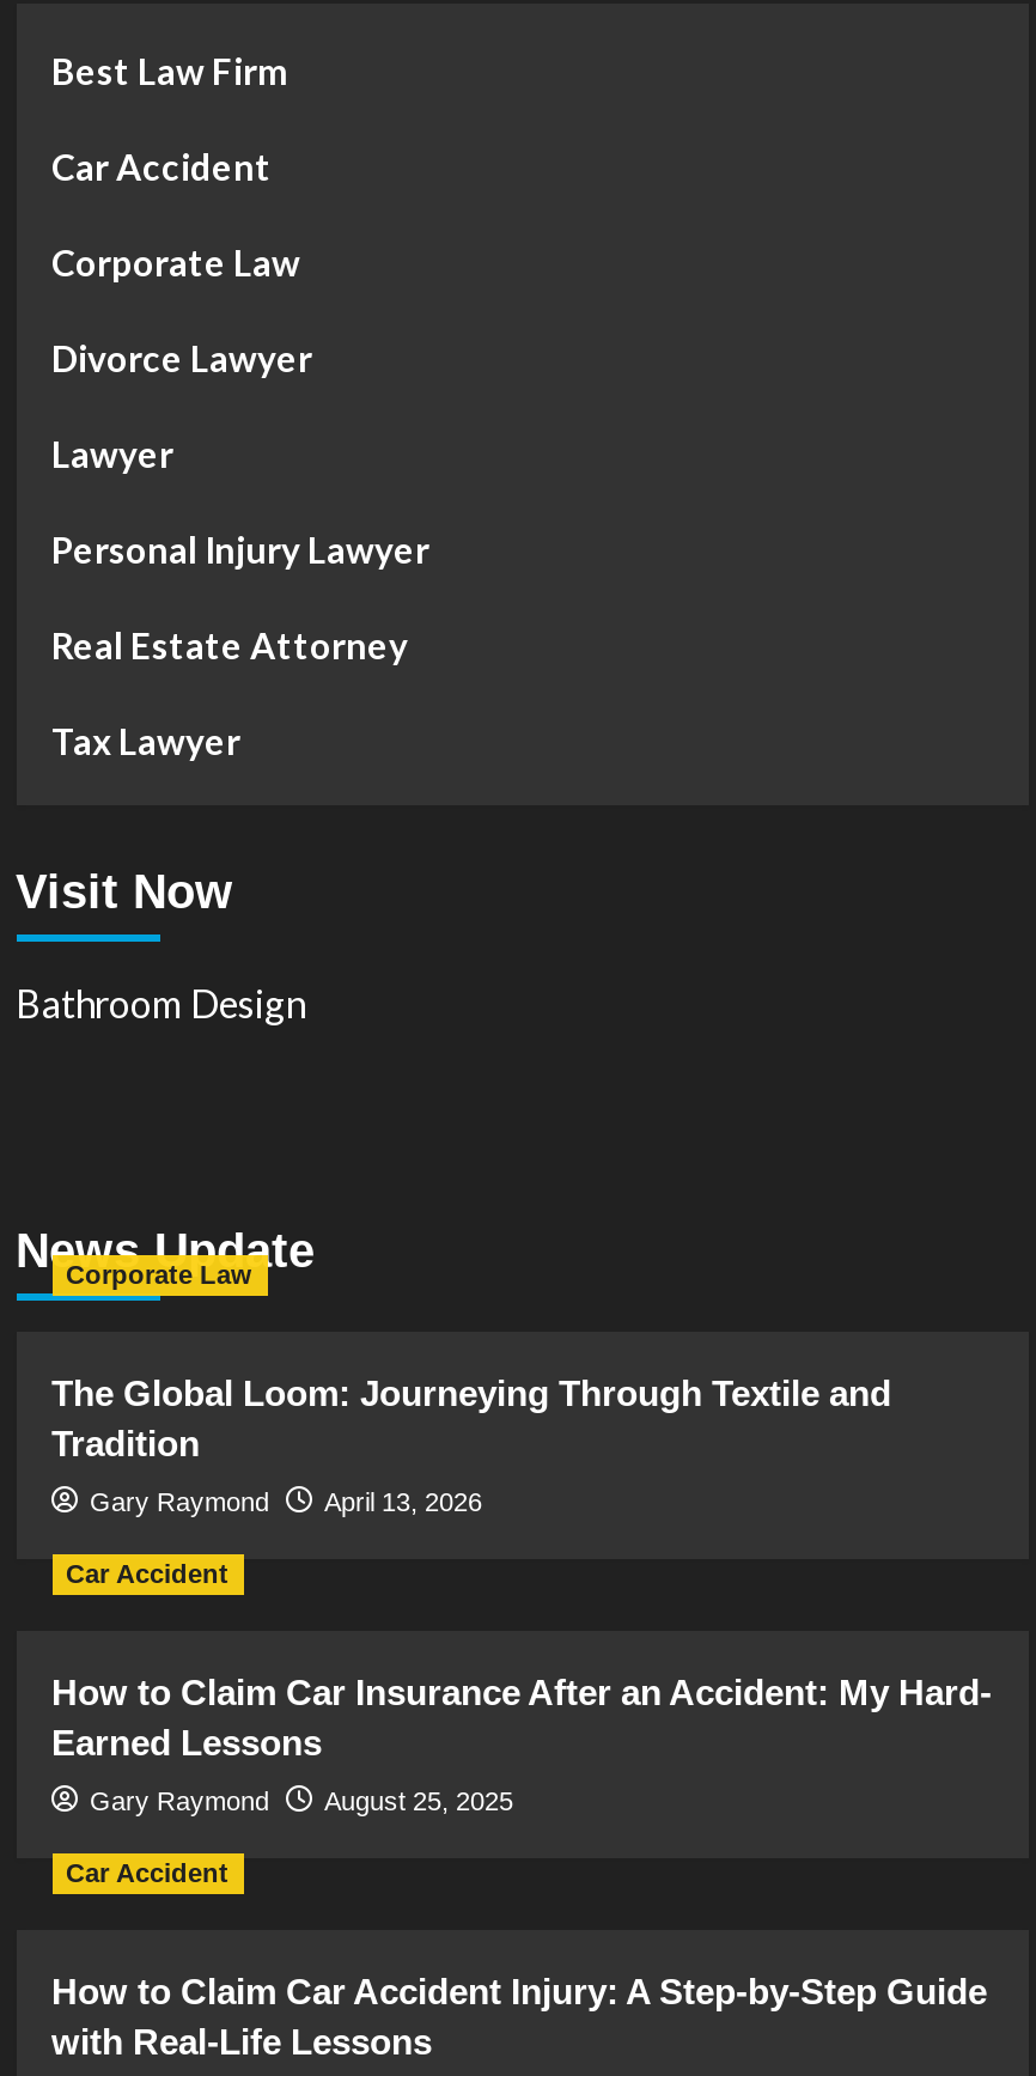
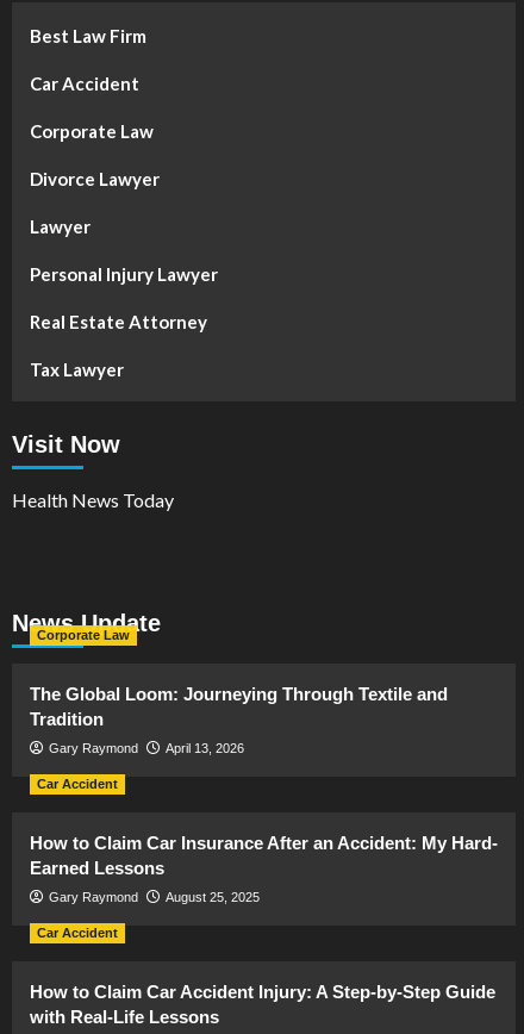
[16,980,305,1025] Bathroom Design -> [11,488,173,511] Health News Today

